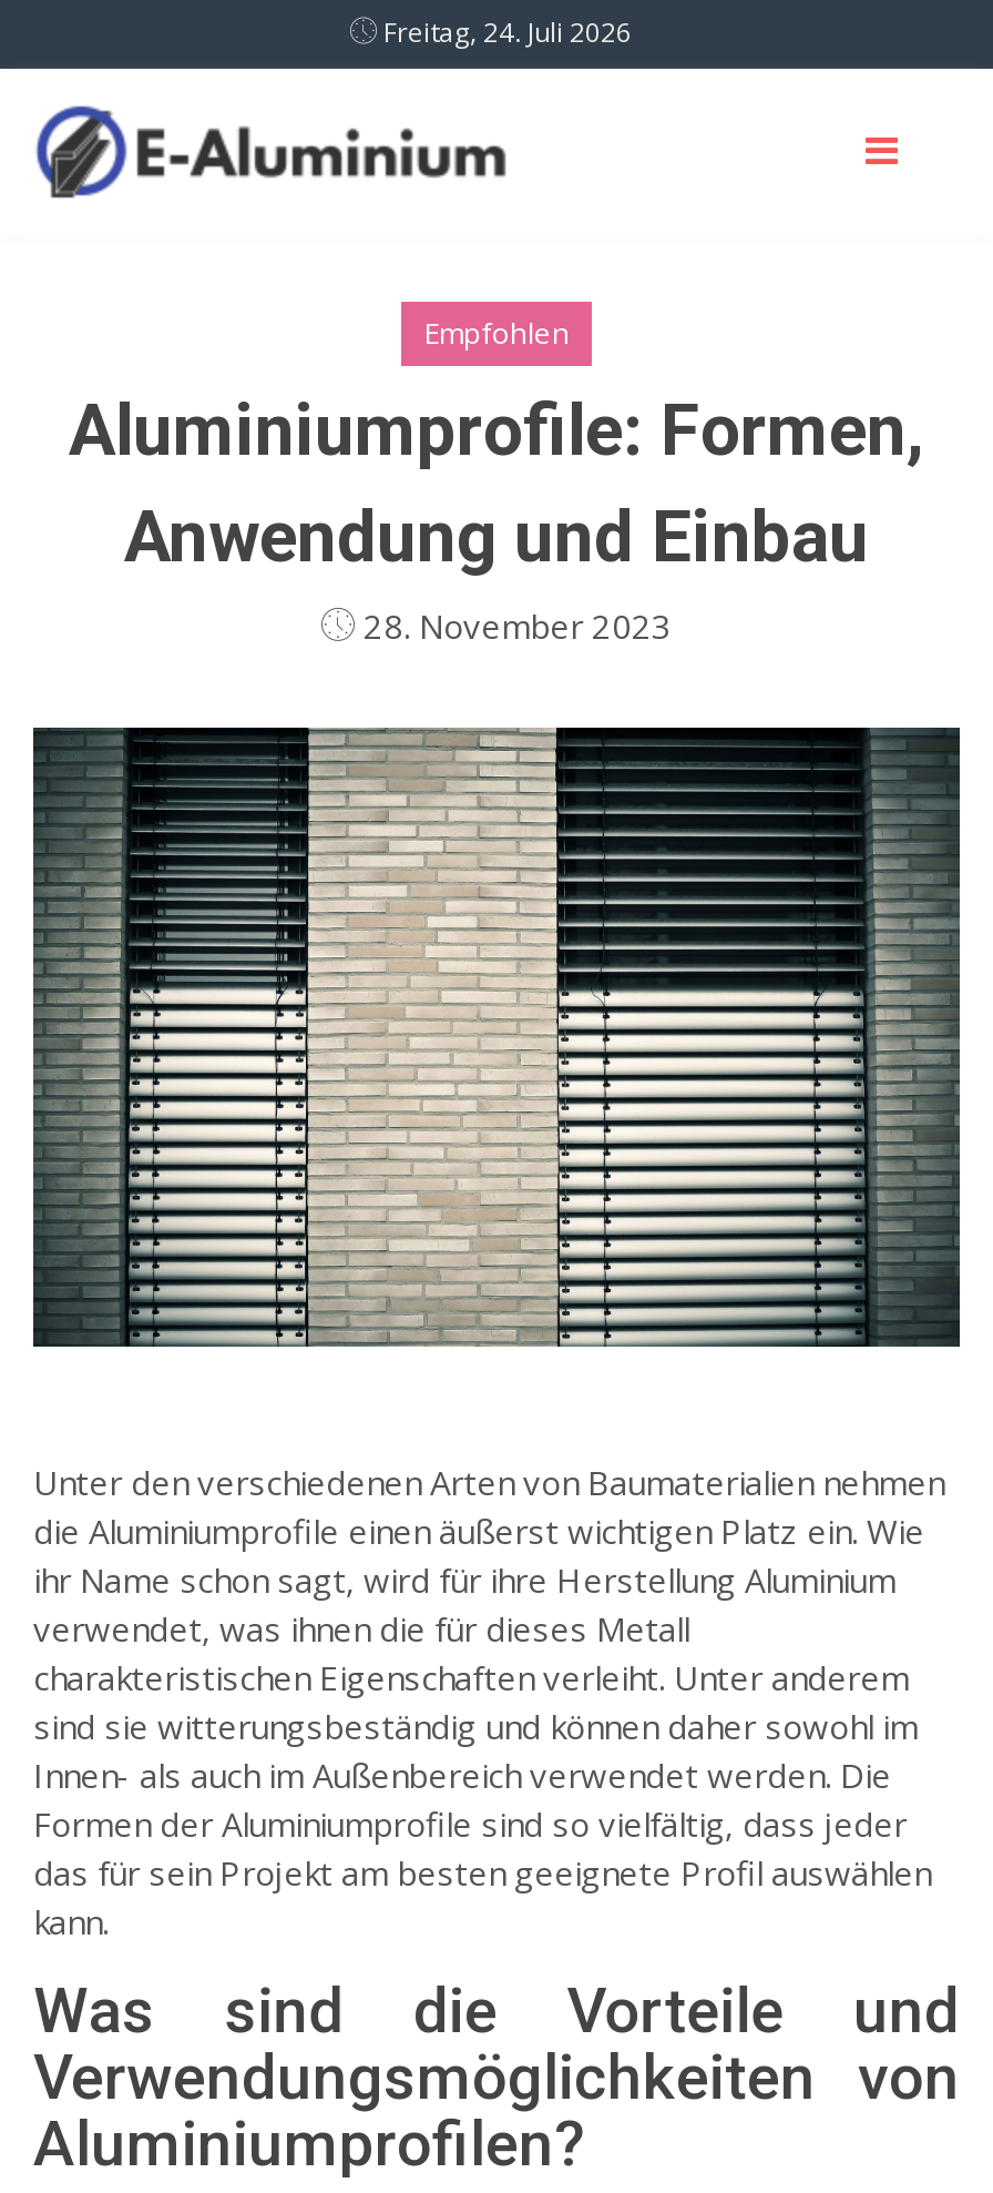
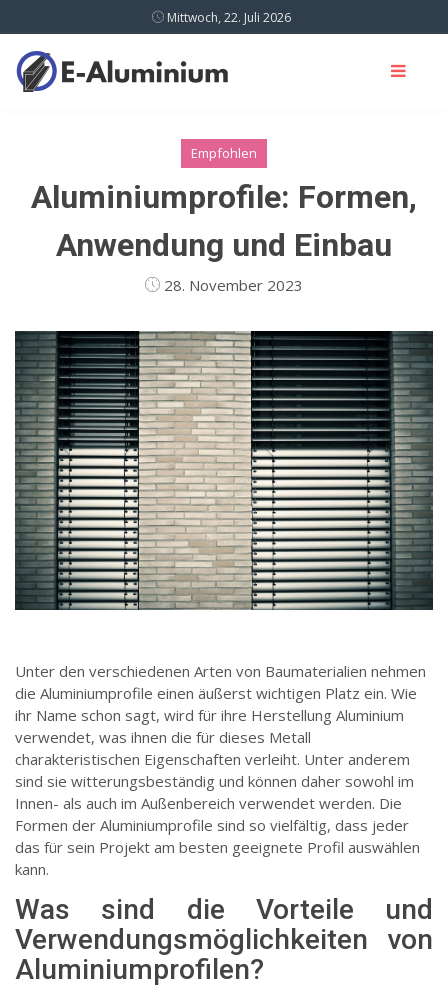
[377,13,632,51] Freitag, 24. Juli 2026 -> [164,9,291,26] Mittwoch, 22. Juli 2026

